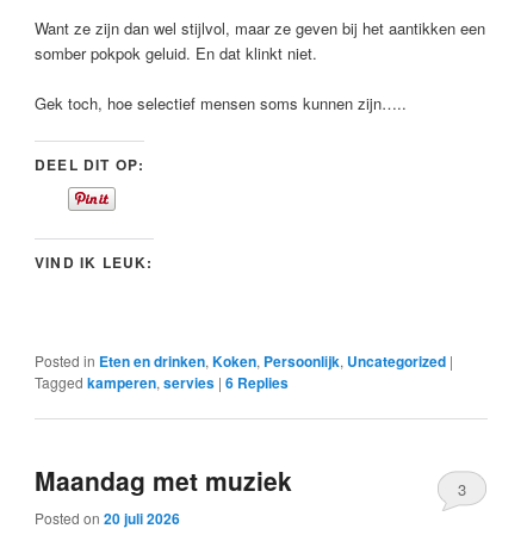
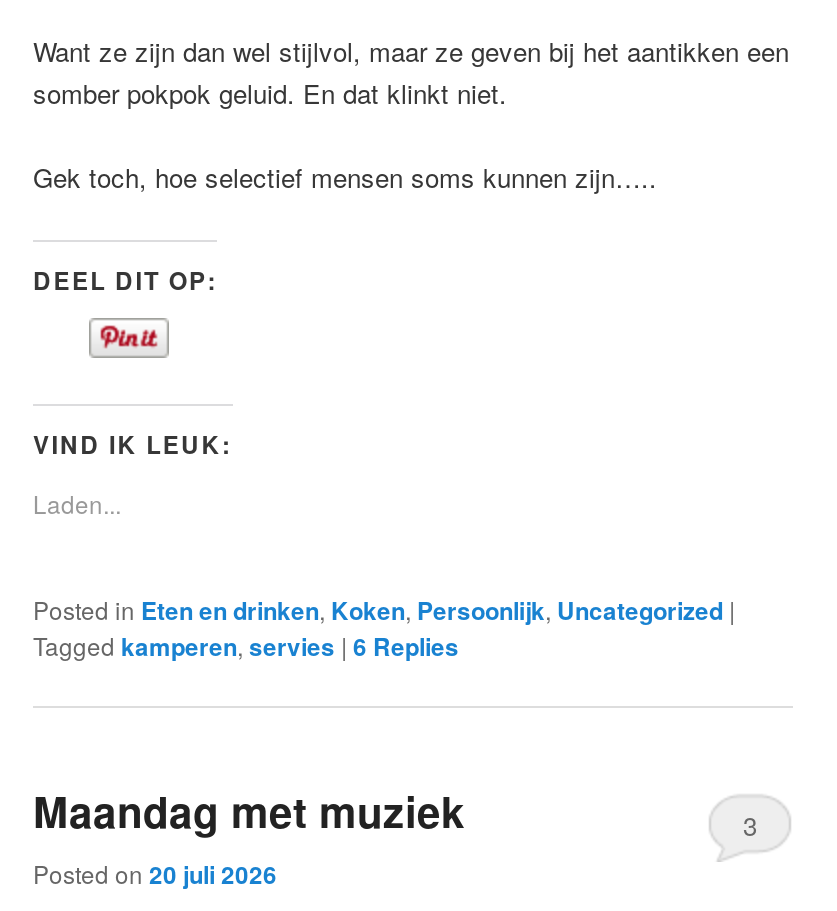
none -> [33,486,121,520] Laden...

